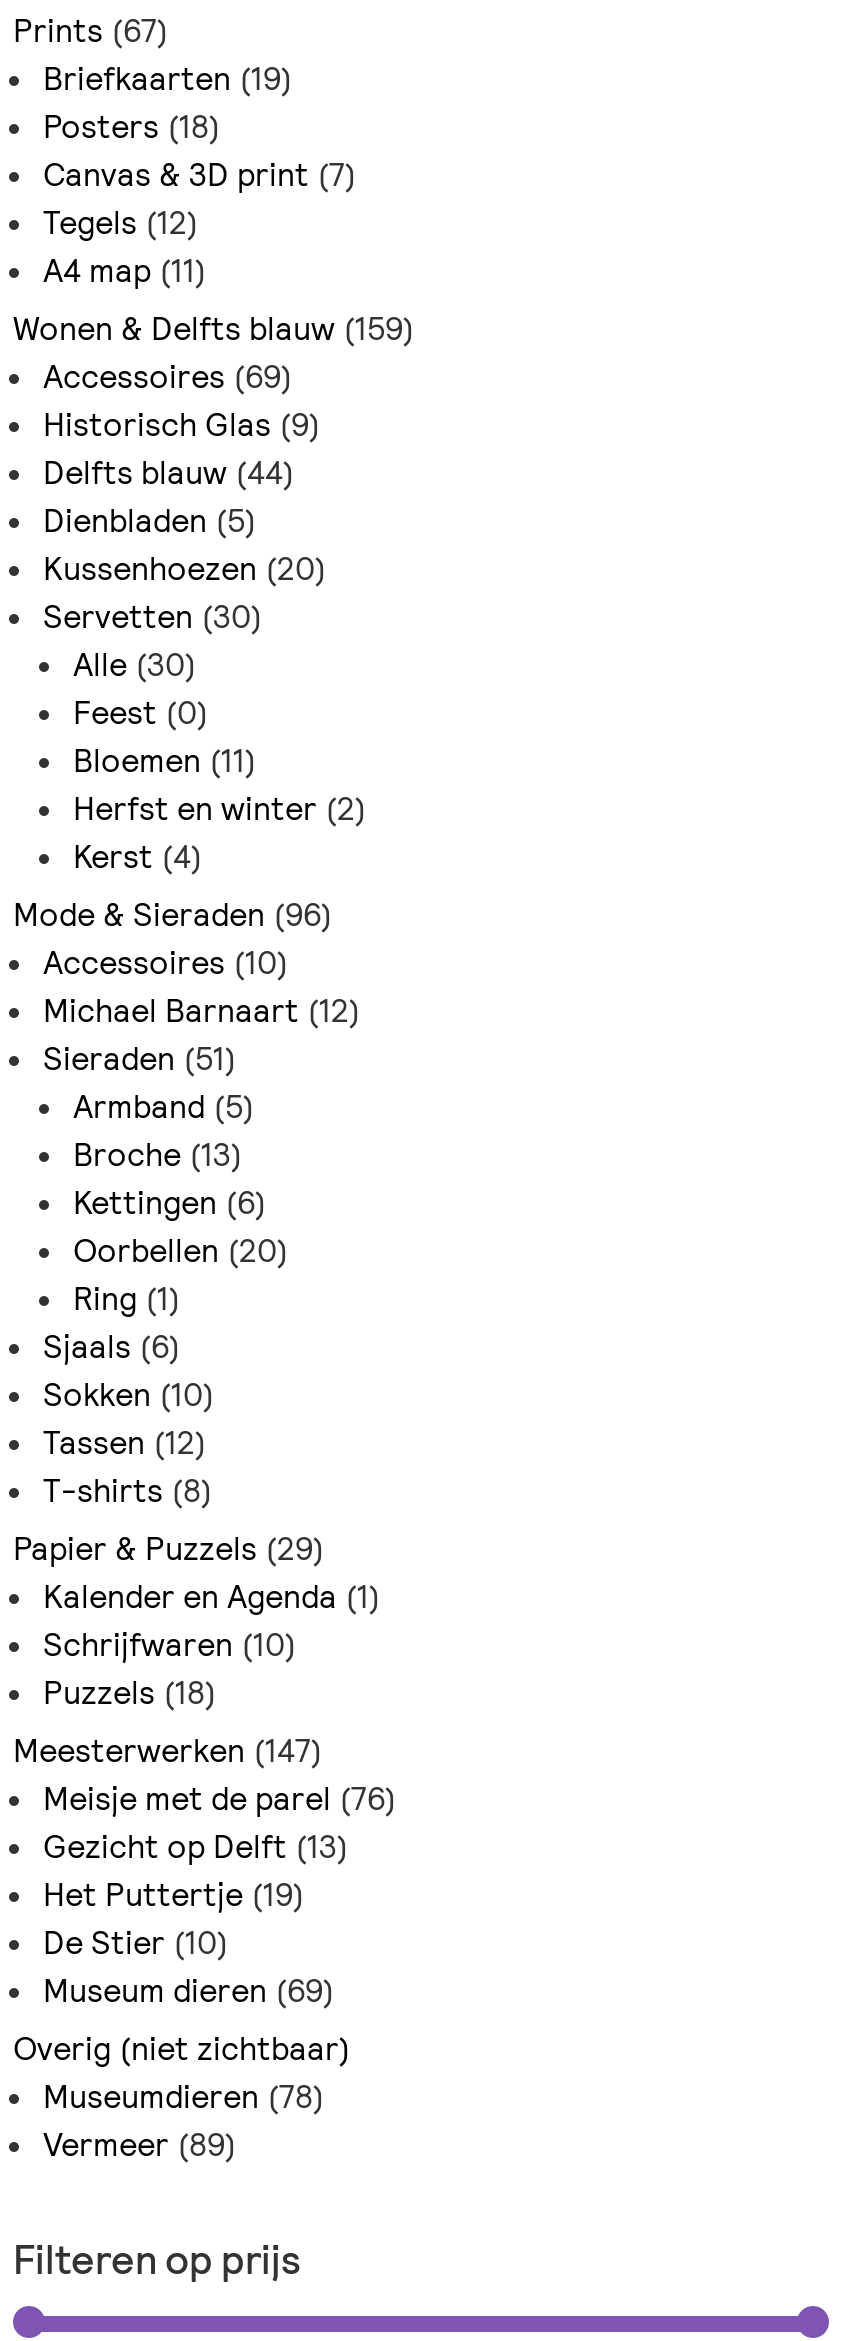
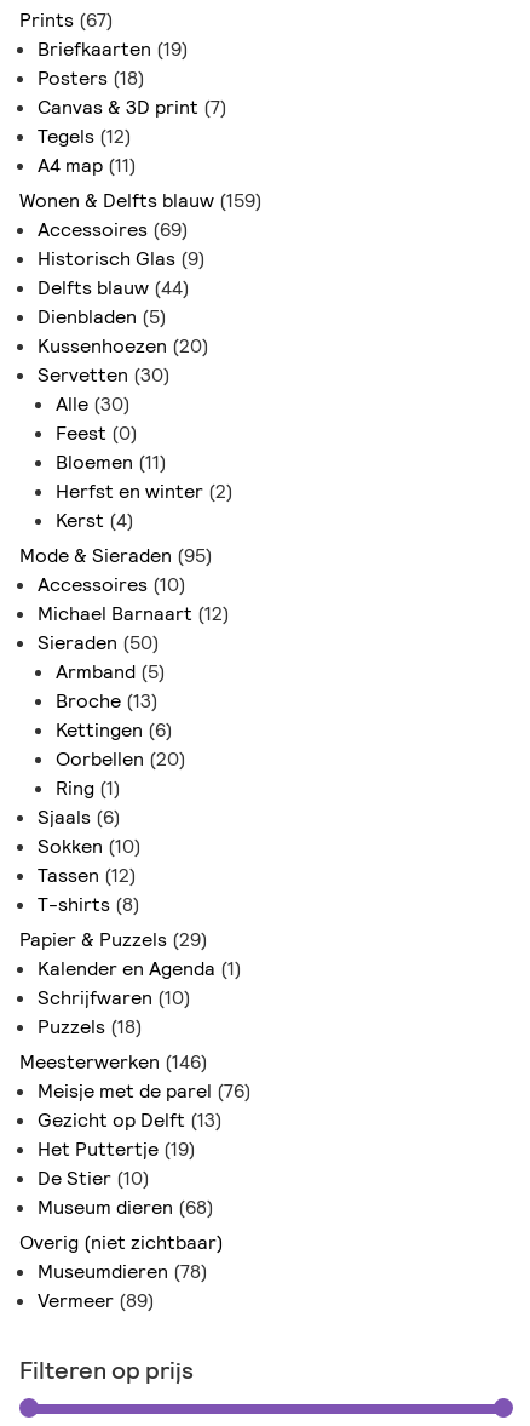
[13,894,333,936] Mode & Sieraden (96) -> [19,543,213,568] Mode & Sieraden (95)
[43,1038,237,1080] Sieraden (51) -> [38,630,160,655] Sieraden (50)
[13,1730,323,1772] Meesterwerken (147) -> [19,1049,208,1074] Meesterwerken (146)
[43,1970,335,2012] Museum dieren (69) -> [38,1194,214,1220] Museum dieren (68)

